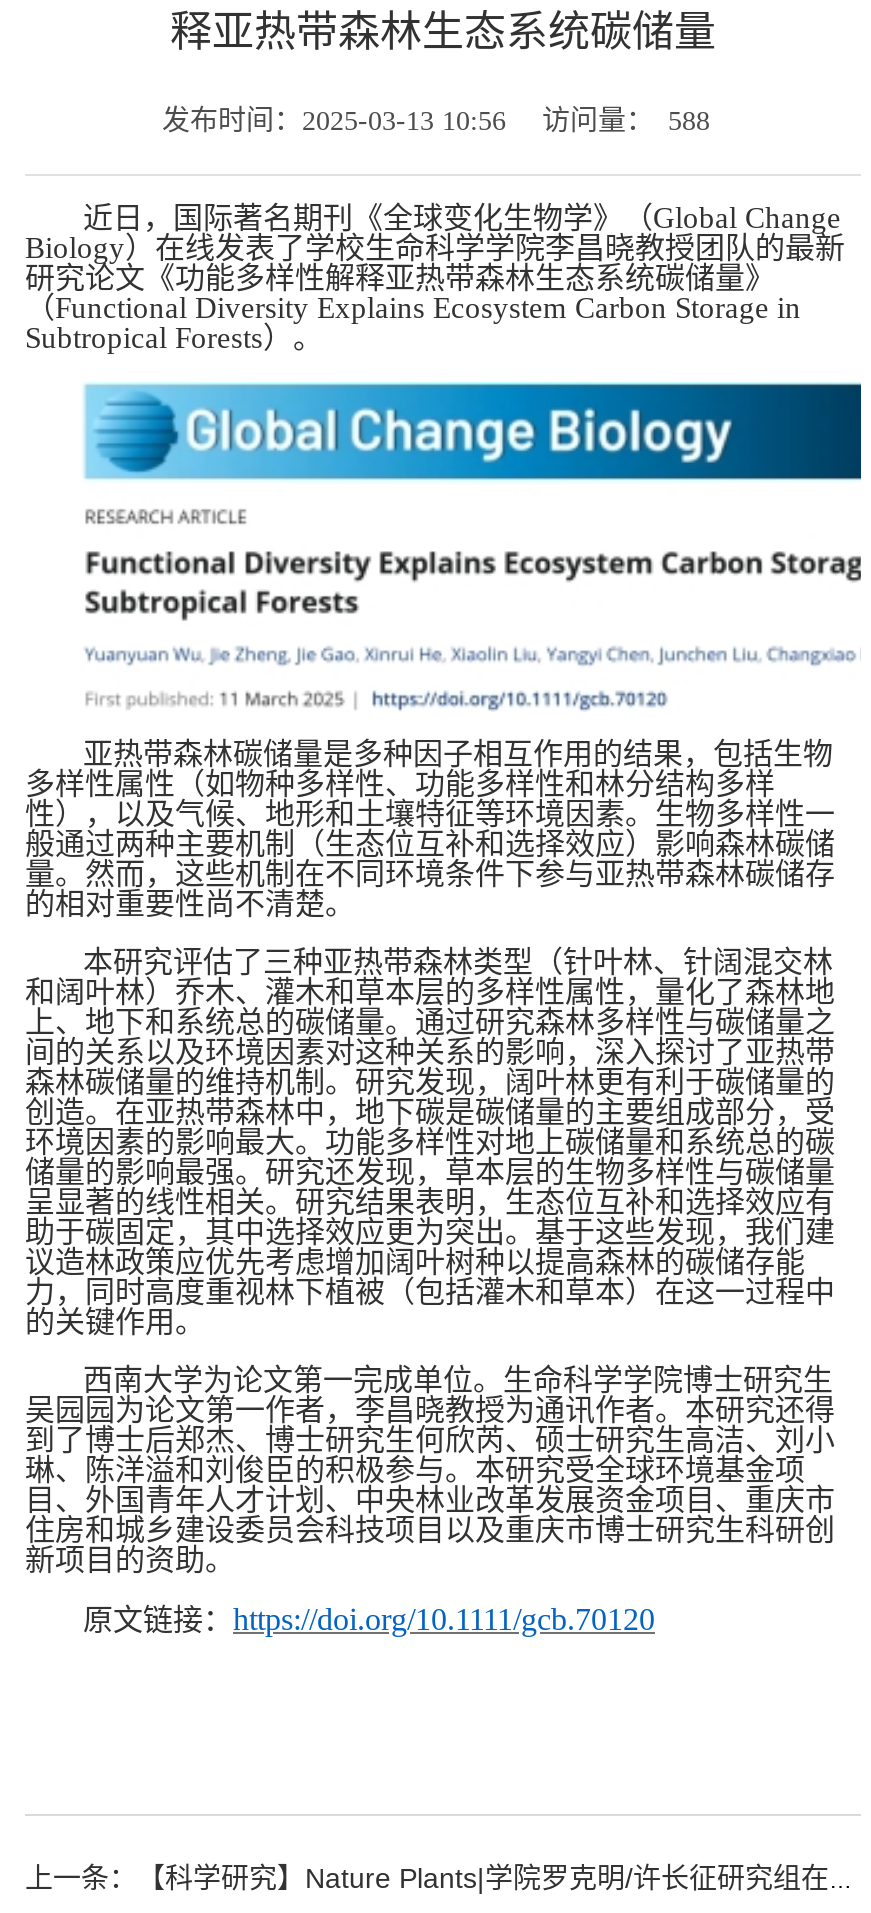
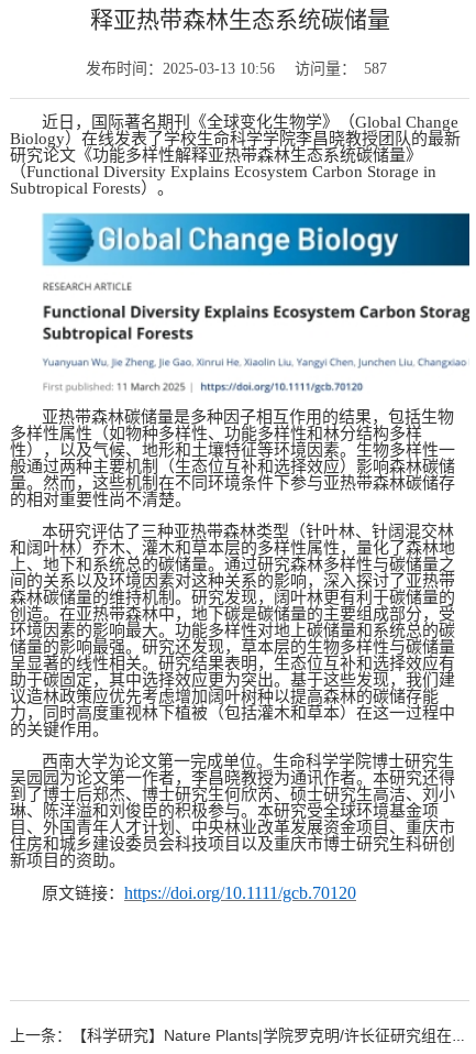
[162,104,710,136] 发布时间：2025-03-13 10:56 访问量： 588 -> [85,60,386,77] 发布时间：2025-03-13 10:56 访问量： 587

